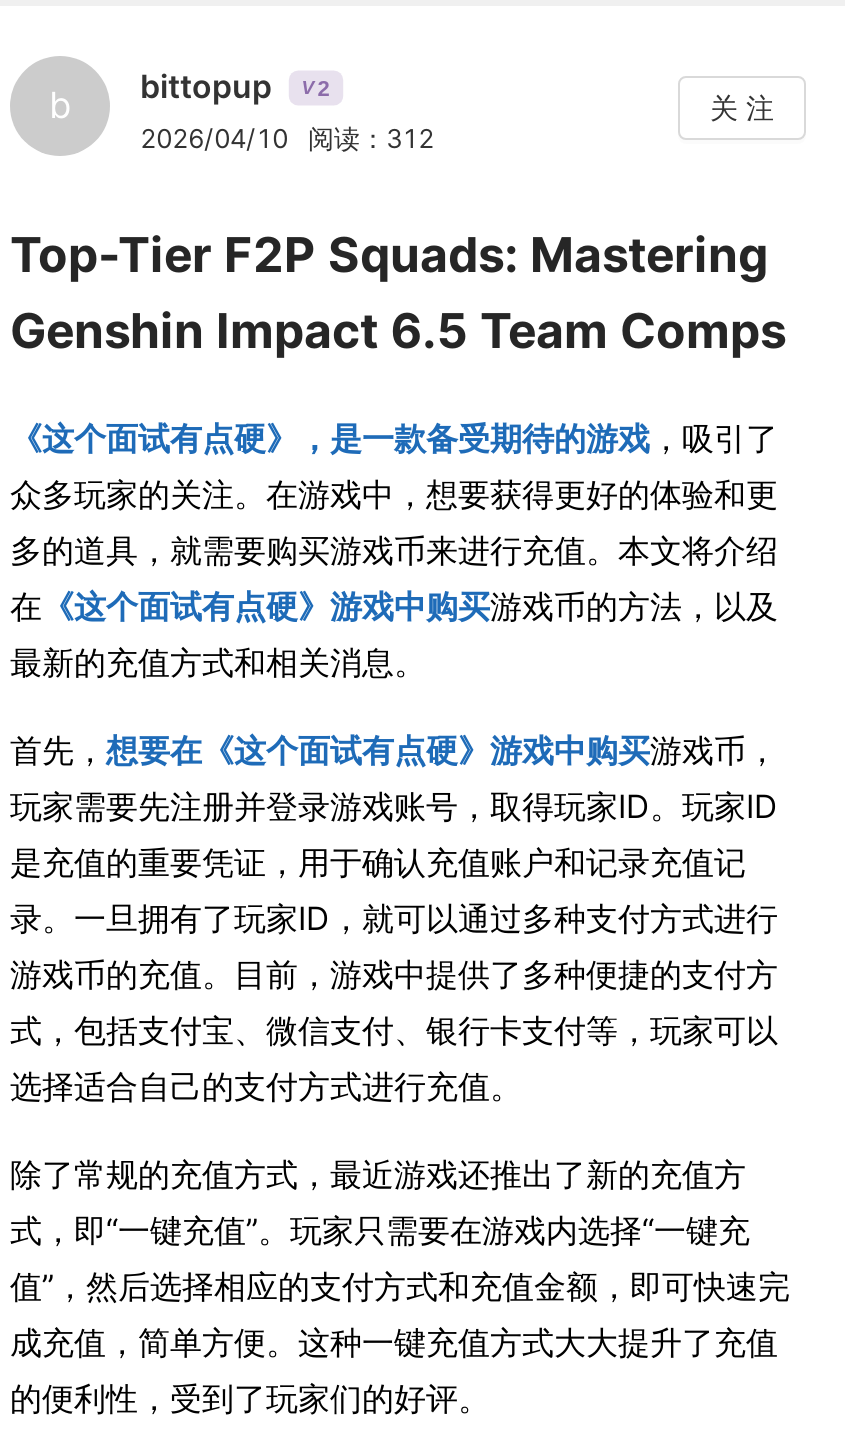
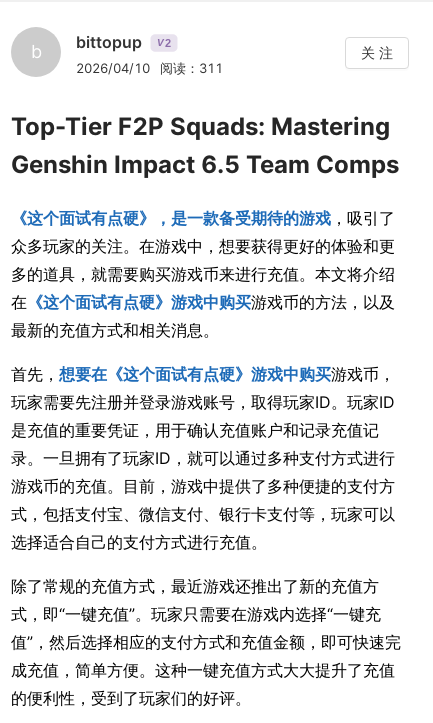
[140,122,434,154] 2026/04/10 阅读：312 -> [76,60,223,76] 2026/04/10 阅读：311

